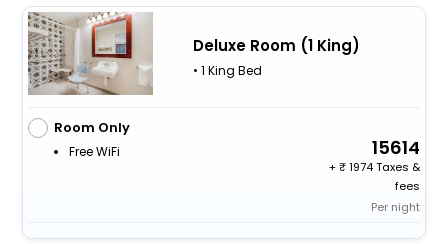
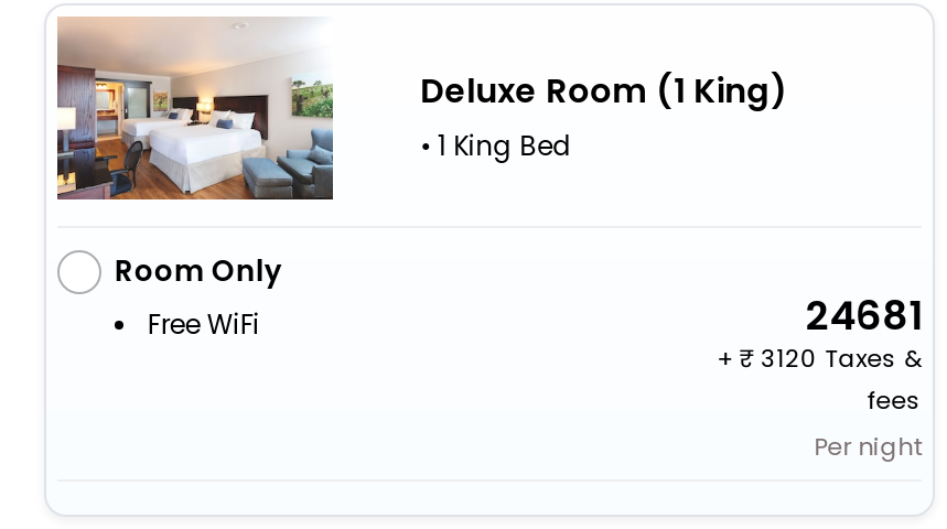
[27,12,154,95] [image] -> [55,18,335,201] [image]
[368,135,420,160] 15614 -> [796,289,922,344] 24681
[329,159,420,175] + 1974 Taxes & -> [717,341,922,377] + 3120 Taxes &

